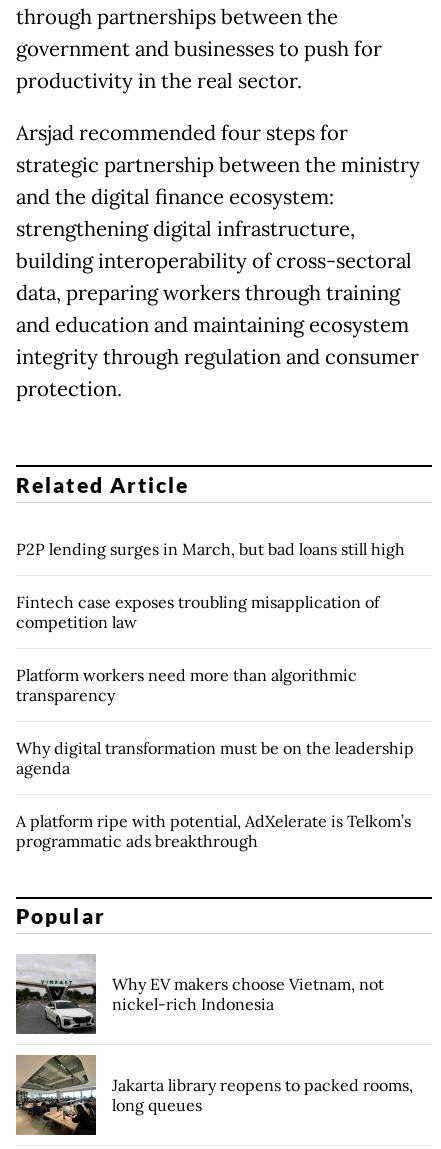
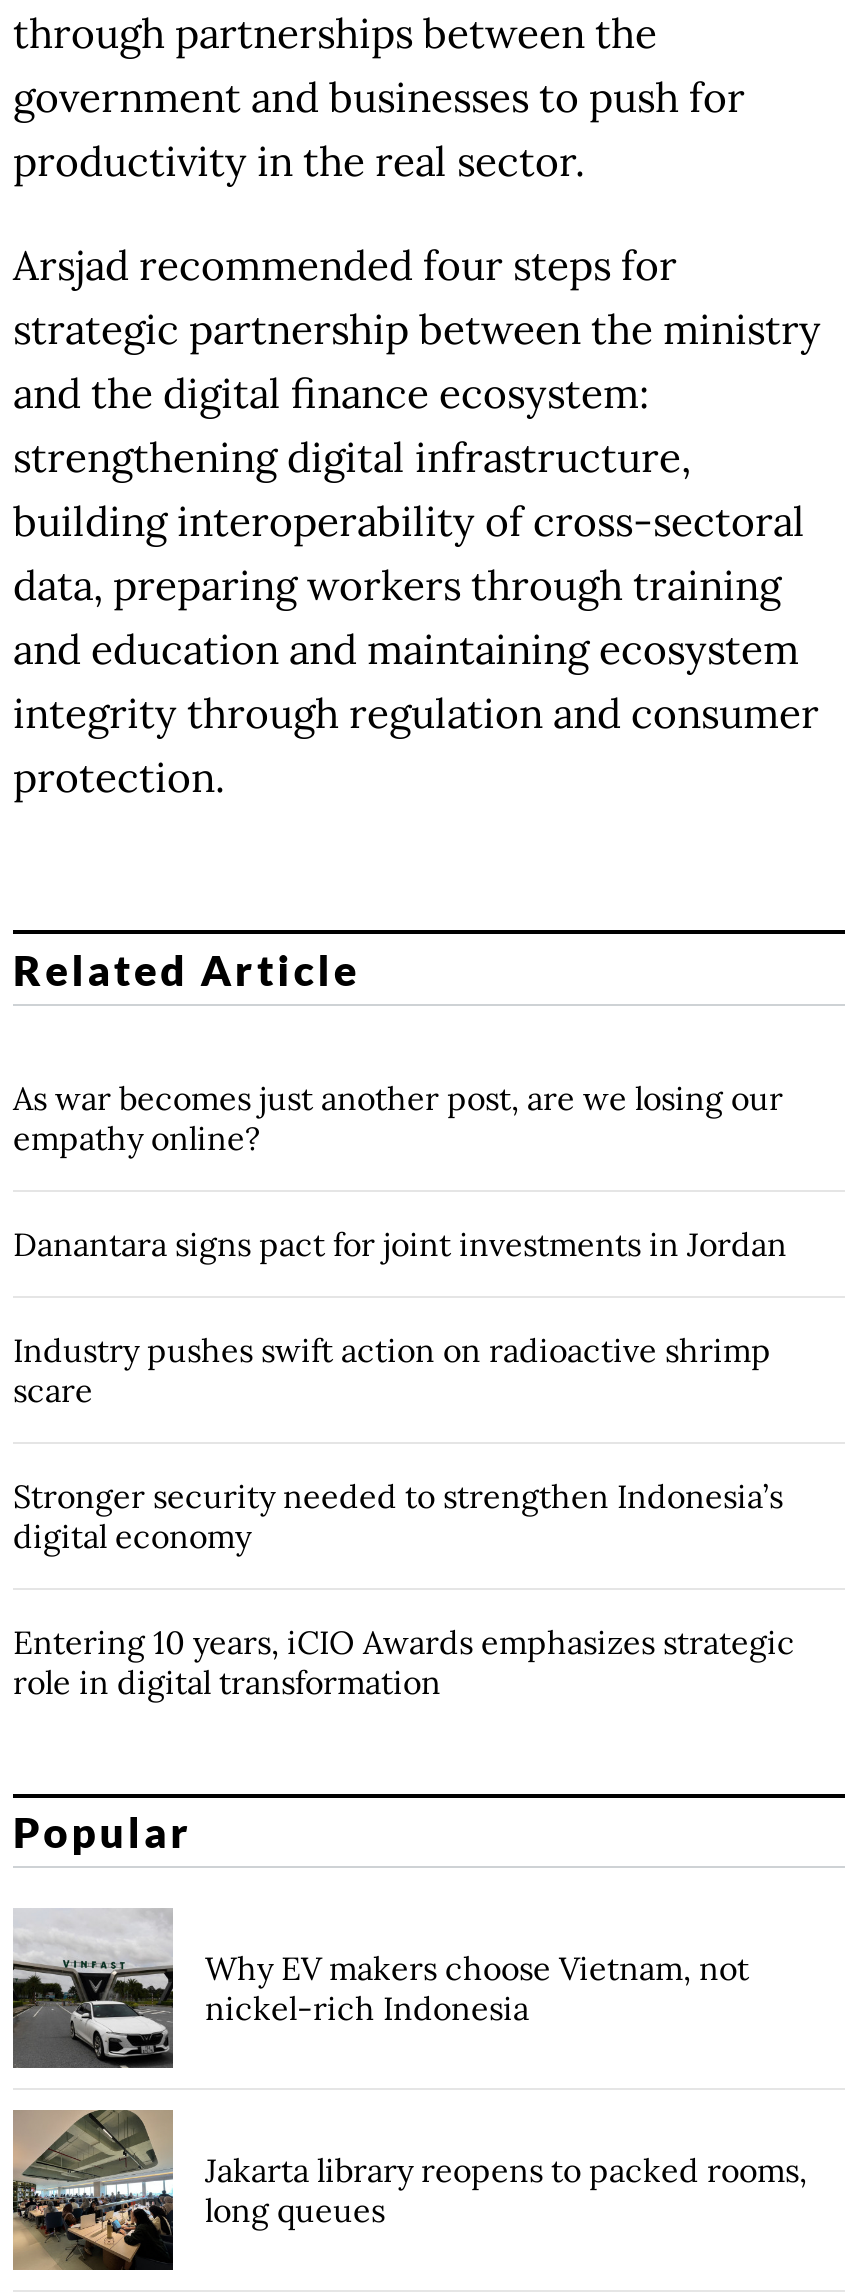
[16,539,405,559] P2P lending surges in March, but bad loans still high -> [13,1078,783,1158] As war becomes just another post, are we losing our | empathy online?
[16,592,379,632] Fintech case exposes troubling misapplication of | competition law -> [13,1224,787,1264] Danantara signs pact for joint investments in Jordan
[16,665,357,705] Platform workers need more than algorithmic | transparency -> [13,1330,771,1410] Industry pushes swift action on radioactive shrimp | scare
[16,738,414,778] Why digital transformation must be on the leadership | agenda -> [13,1476,783,1556] Stronger security needed to strengthen Indonesia’s | digital economy
[16,811,411,851] A platform ripe with potential, AdXelerate is Telkom’s | programmatic ads breakthrough -> [13,1622,795,1702] Entering 10 years, iCIO Awards emphasizes strategic | role in digital transformation

